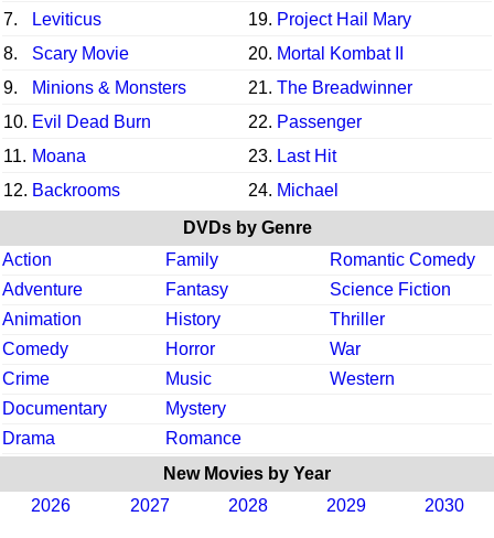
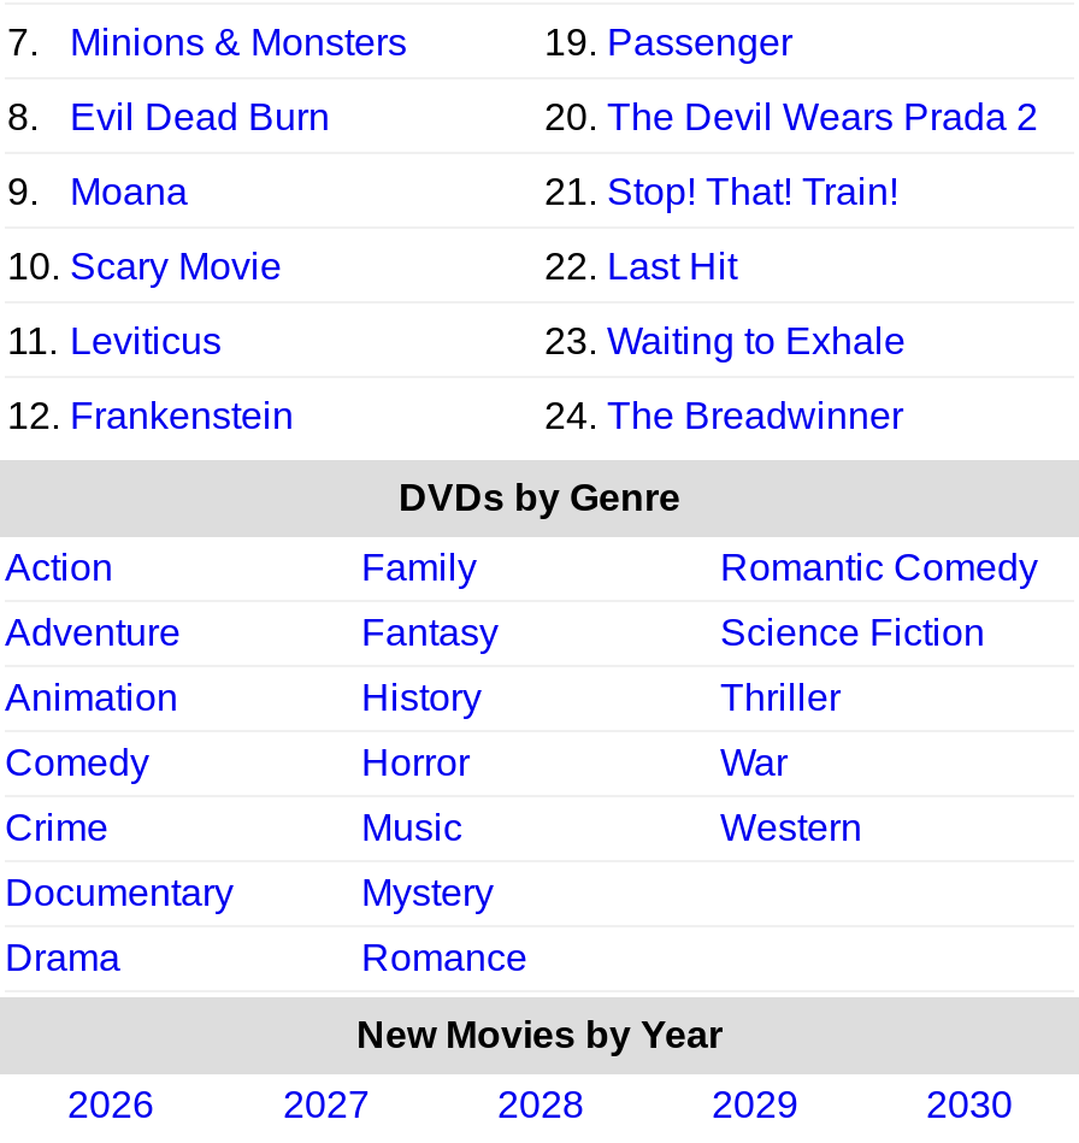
[32,10,411,29] Leviticus | 19. Project Hail Mary -> [544,22,792,63] 19. Passenger
[32,44,404,63] Scary Movie | 20. Mortal Kombat II -> [70,97,1038,138] Evil Dead Burn | 20. The Devil Wears Prada 2
moved [32,78,186,97] -> [70,22,407,63]: Minions & Monsters
[248,78,412,97] 21. The Breadwinner -> [70,172,898,212] Moana | 21. Stop! That! Train!
[3,113,362,131] 10. Evil Dead Burn | 22. Passenger -> [7,246,737,287] 10. Scary Movie | 22. Last Hit
[3,147,336,166] 11. Moana | 23. Last Hit -> [7,321,906,362] 11. Leviticus | 23. Waiting to Exhale
[3,181,339,200] 12. Backrooms | 24. Michael -> [7,396,903,436] 12. Frankenstein | 24. The Breadwinner

